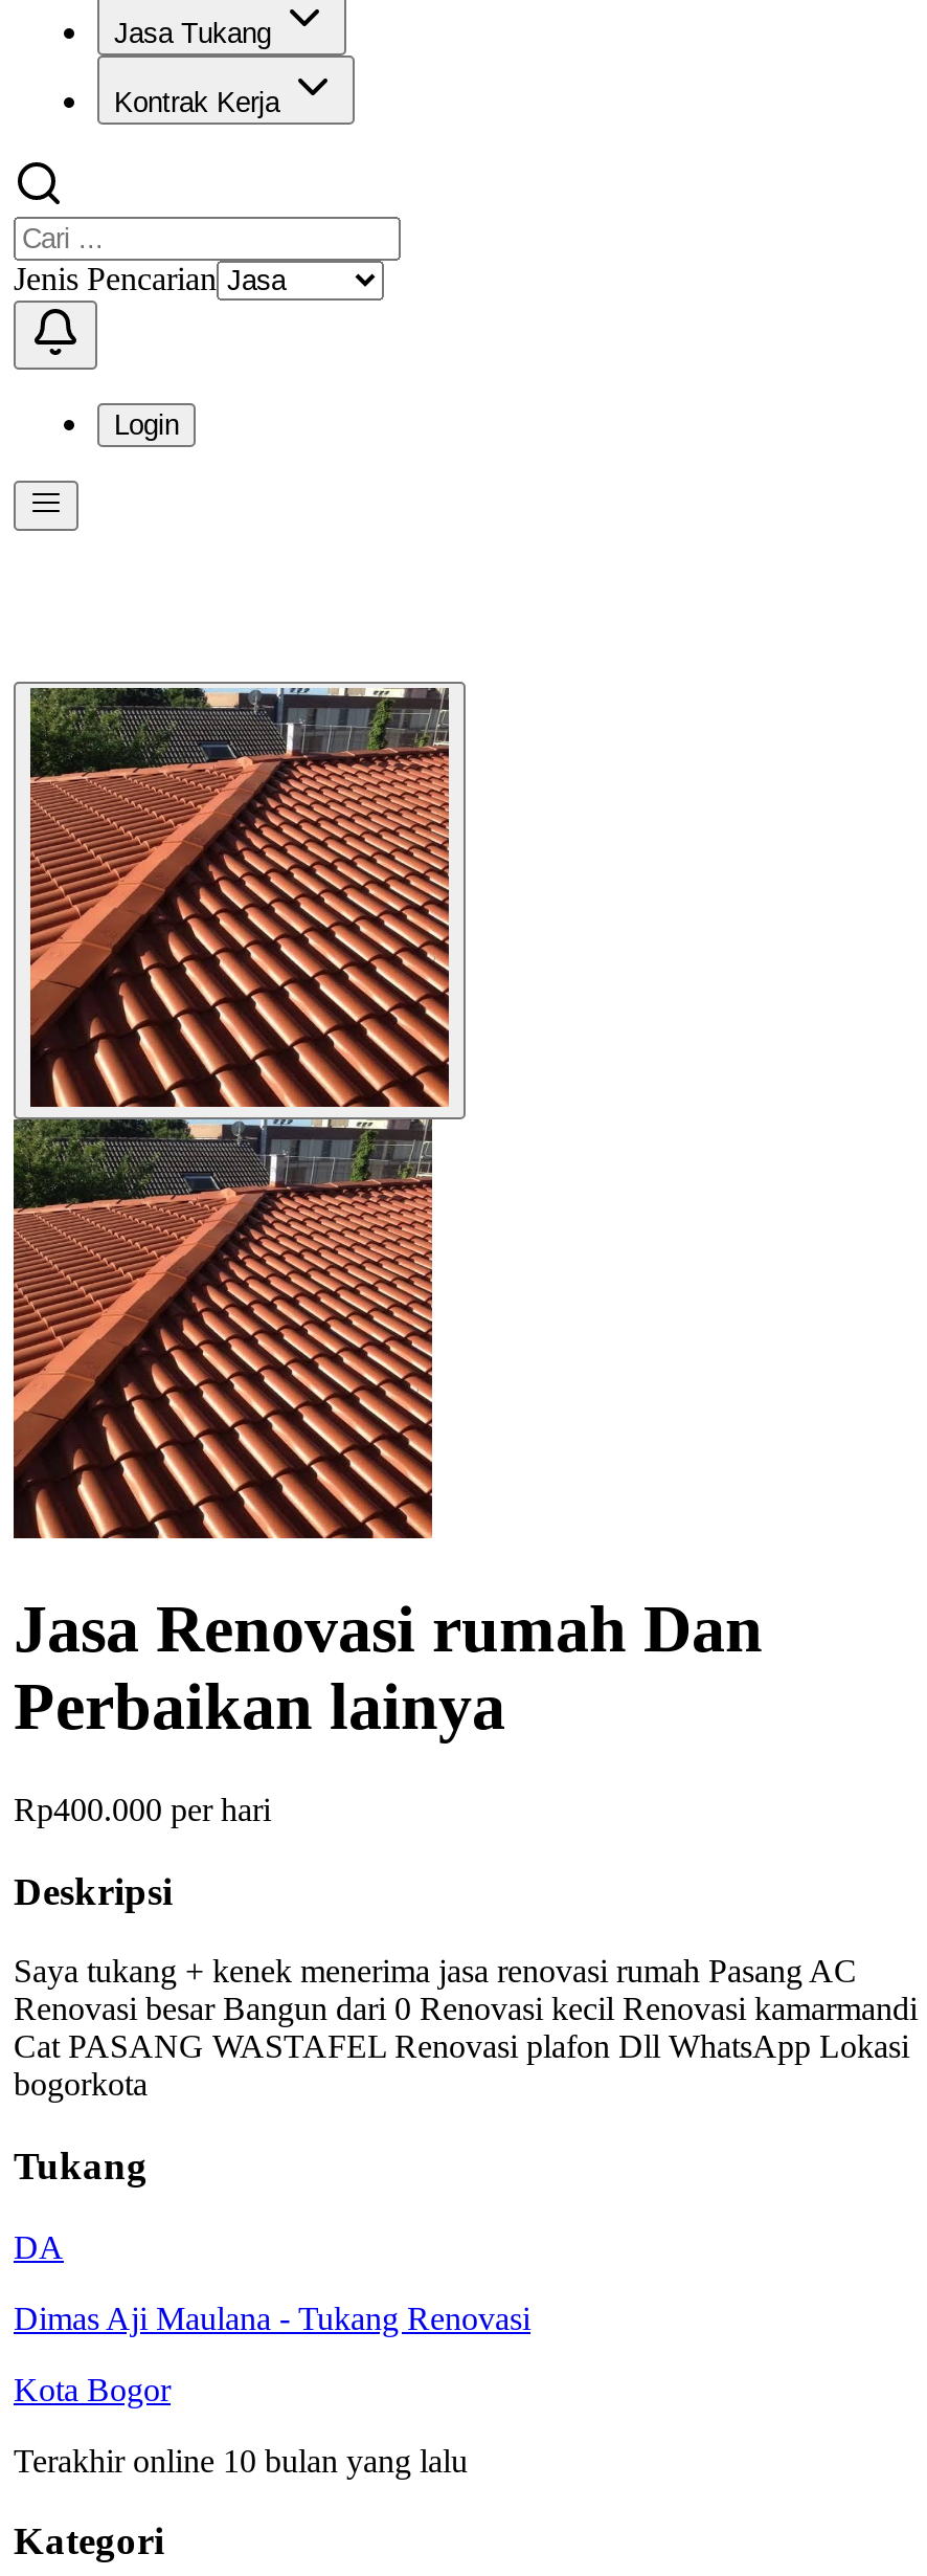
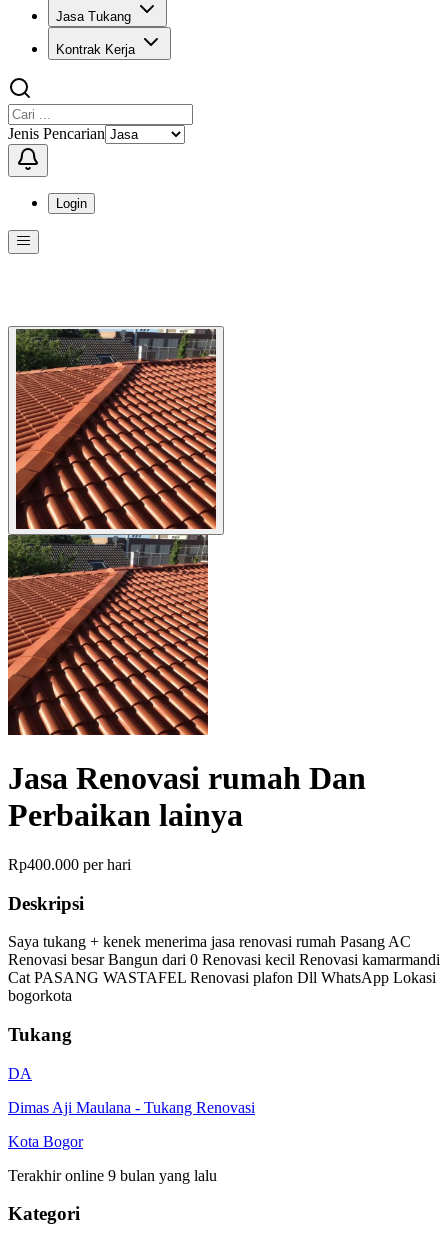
[14,2443,468,2478] Terakhir online 10 bulan yang lalu -> [8,1167,217,1184] Terakhir online 9 bulan yang lalu

